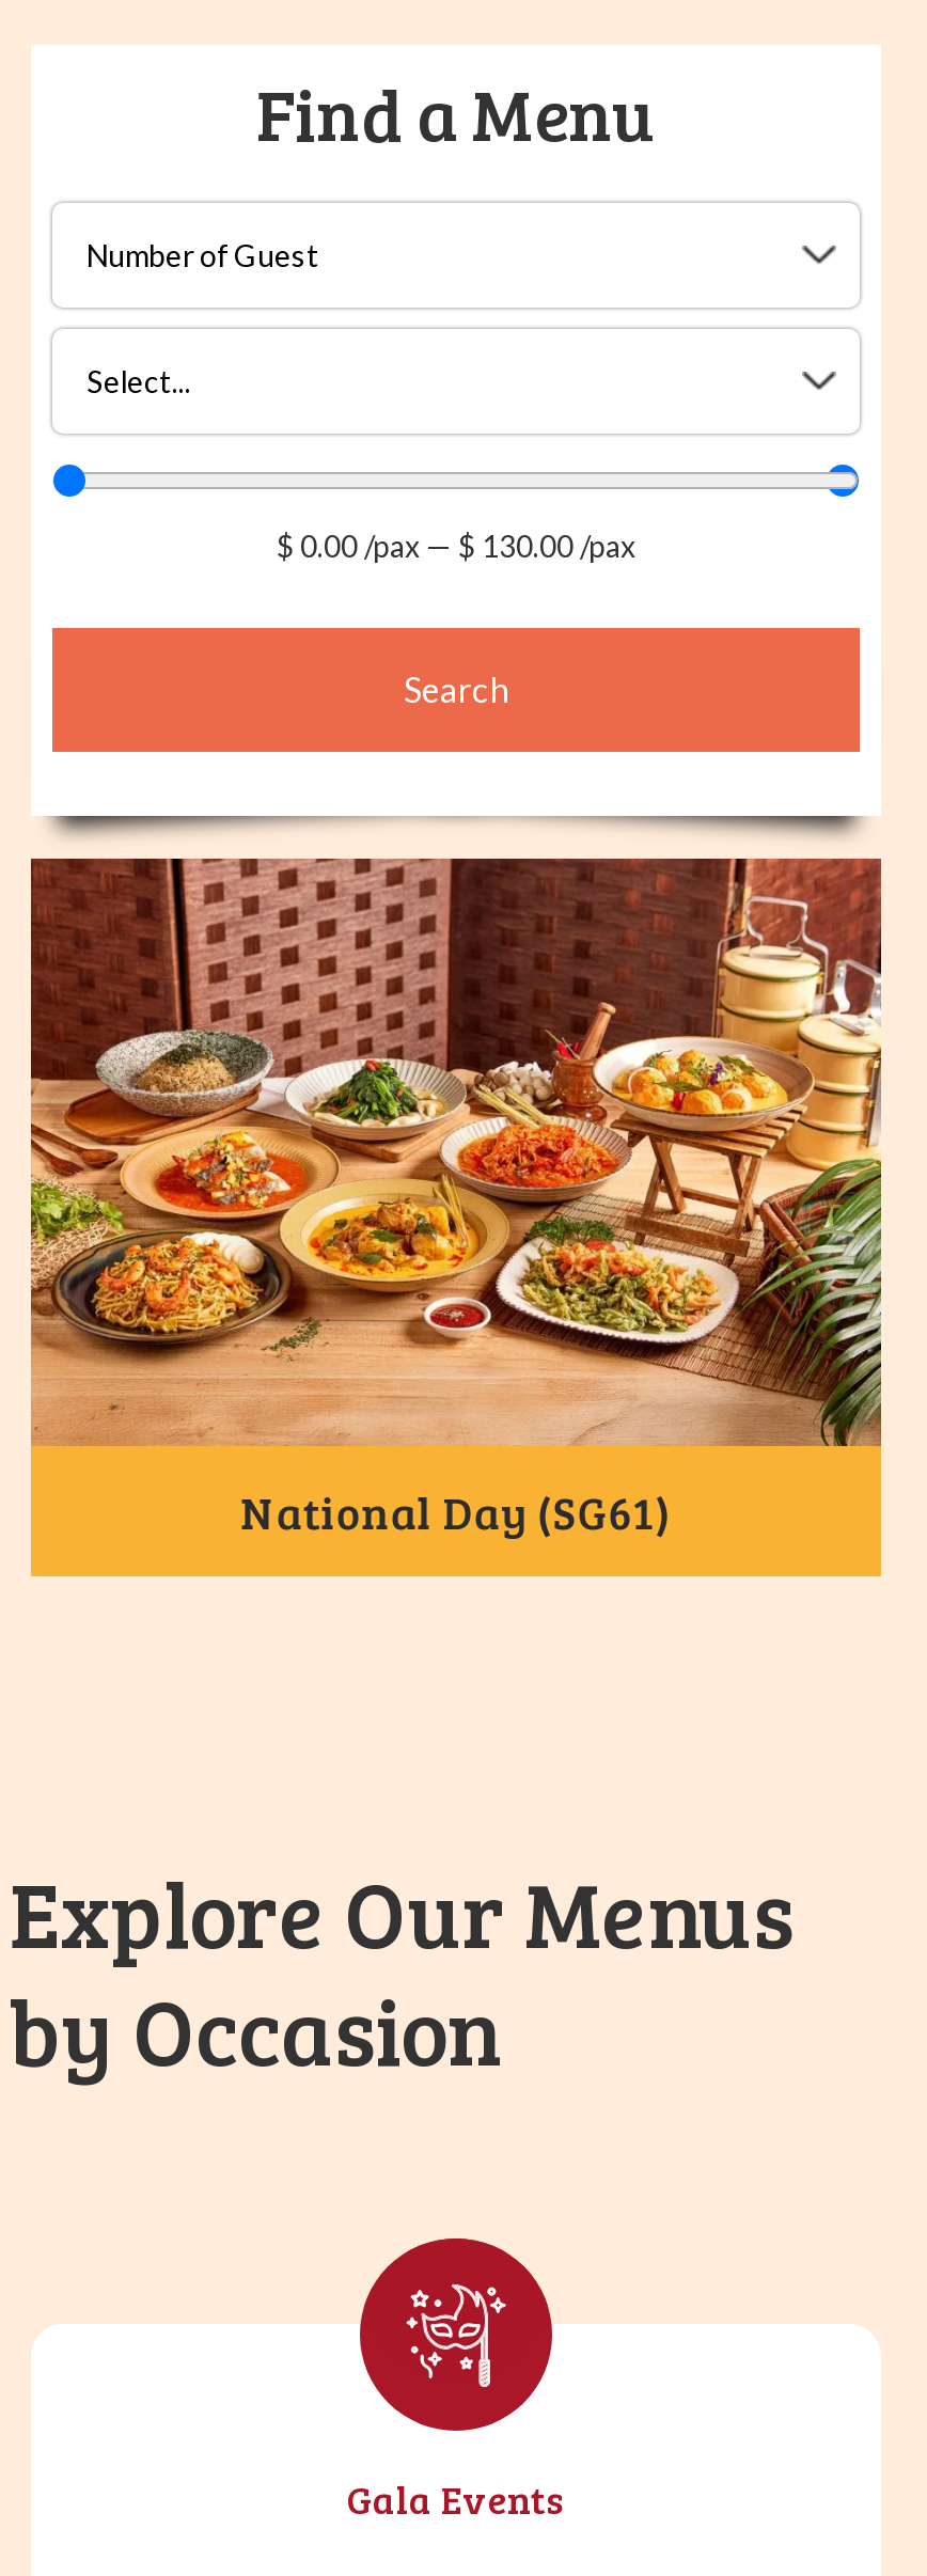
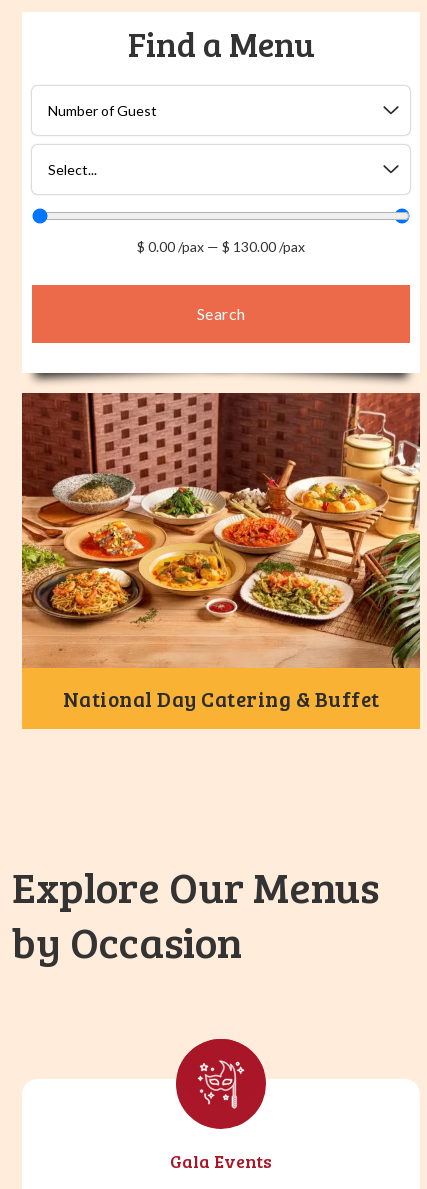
[241,1481,671,1543] National Day (SG61) -> [62,684,379,713] National Day Catering & Buffet

